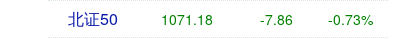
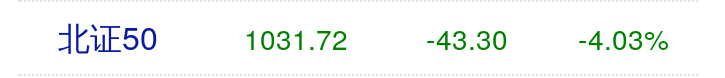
[161,9,213,29] 1071.18 -> [244,19,348,59] 1031.72
[260,9,293,29] -7.86 -> [426,19,508,59] -43.30
[328,9,373,29] -0.73% -> [578,19,668,59] -4.03%

